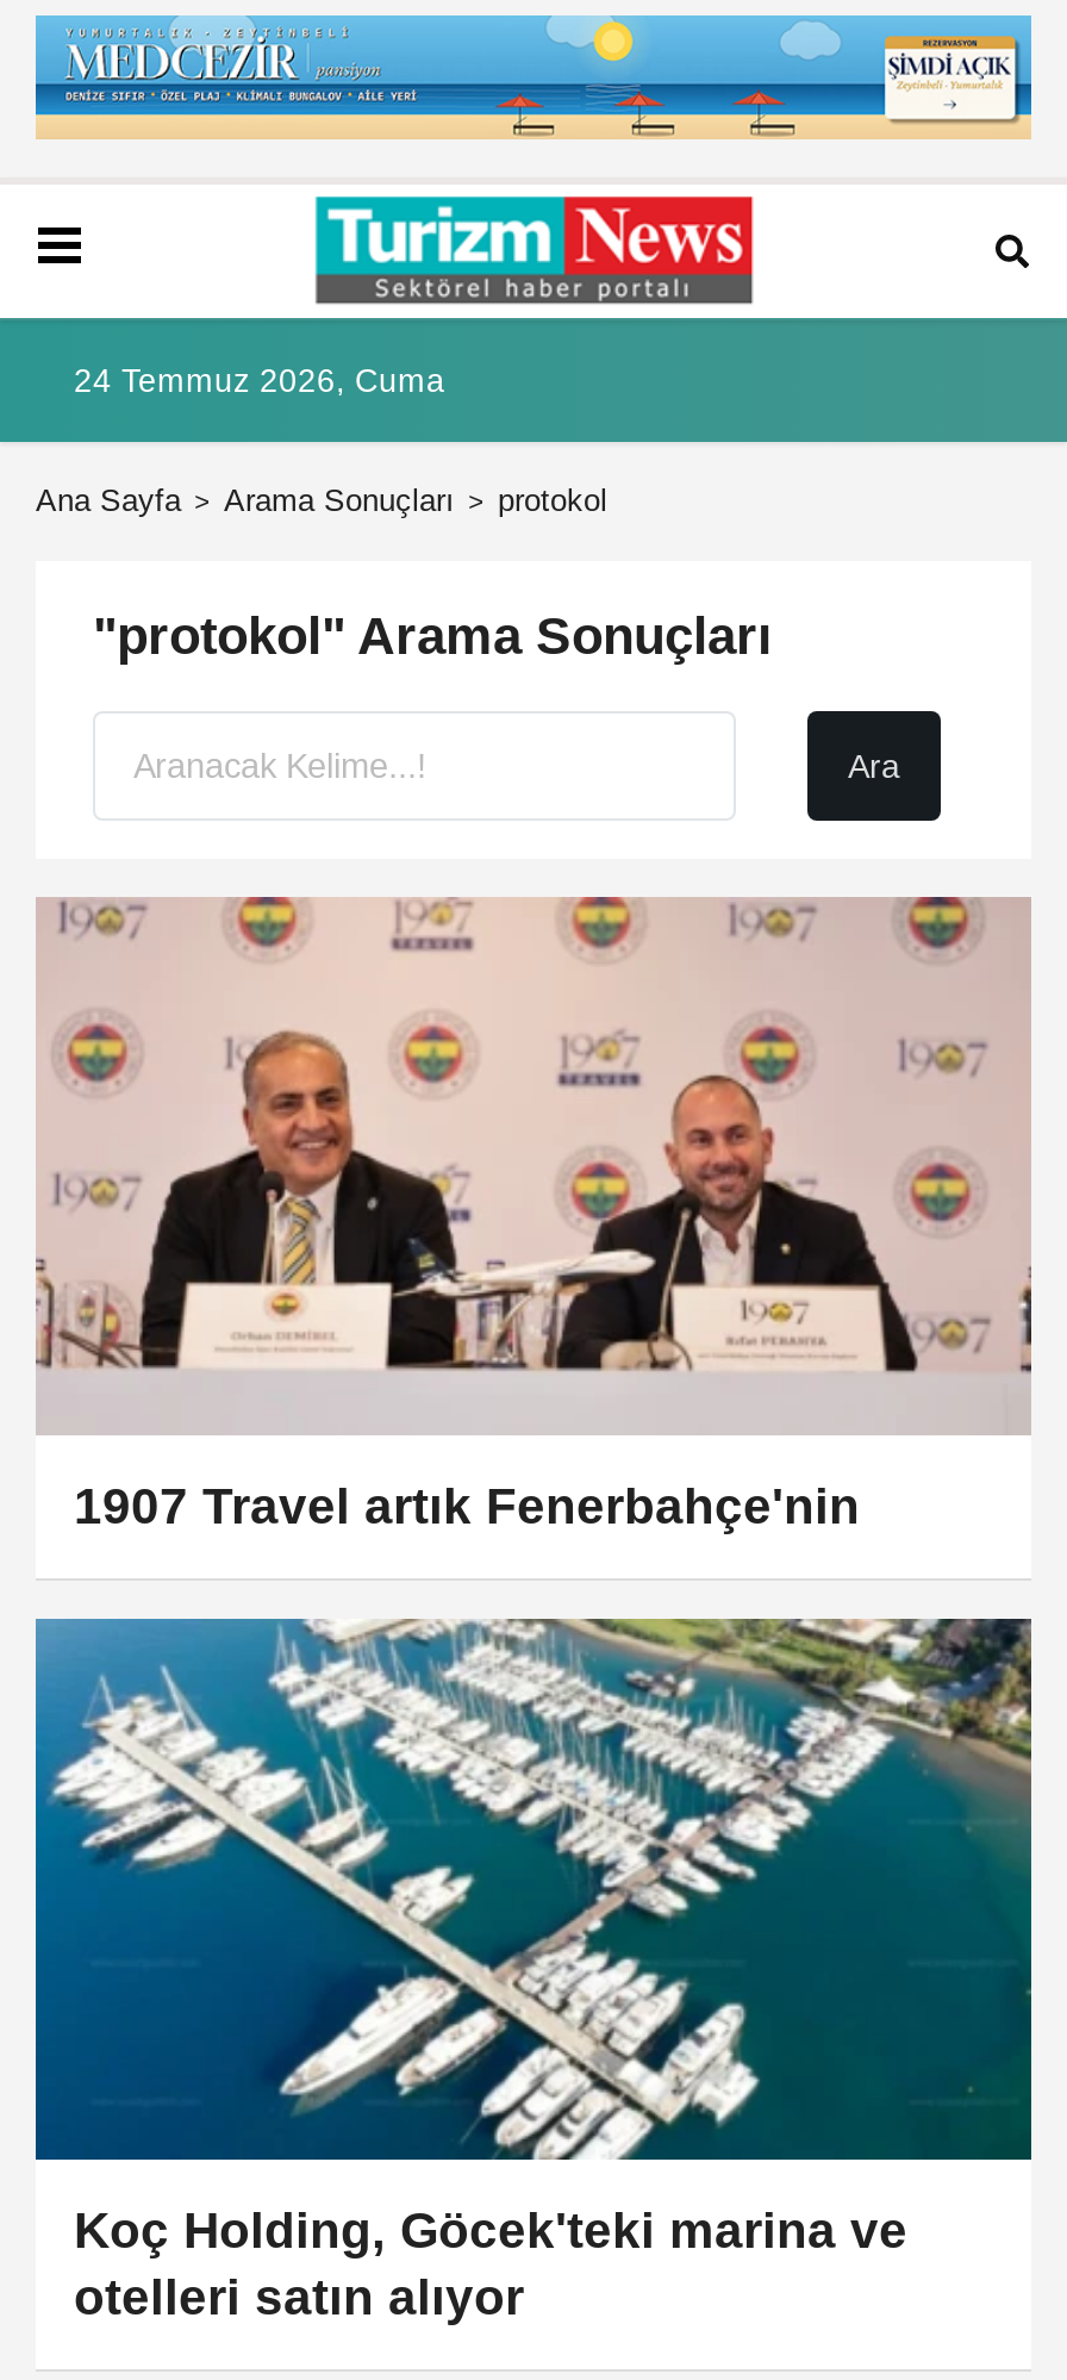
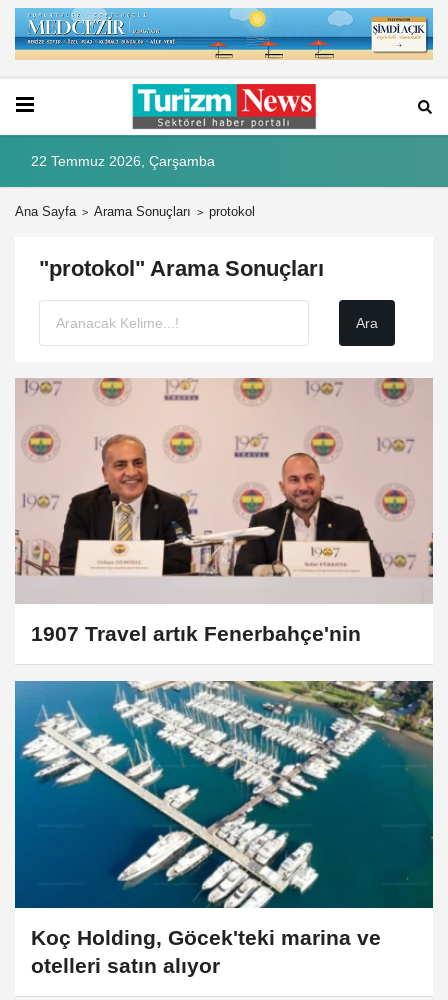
[74,363,445,399] 24 Temmuz 2026, Cuma -> [31,154,215,169] 22 Temmuz 2026, Çarşamba

